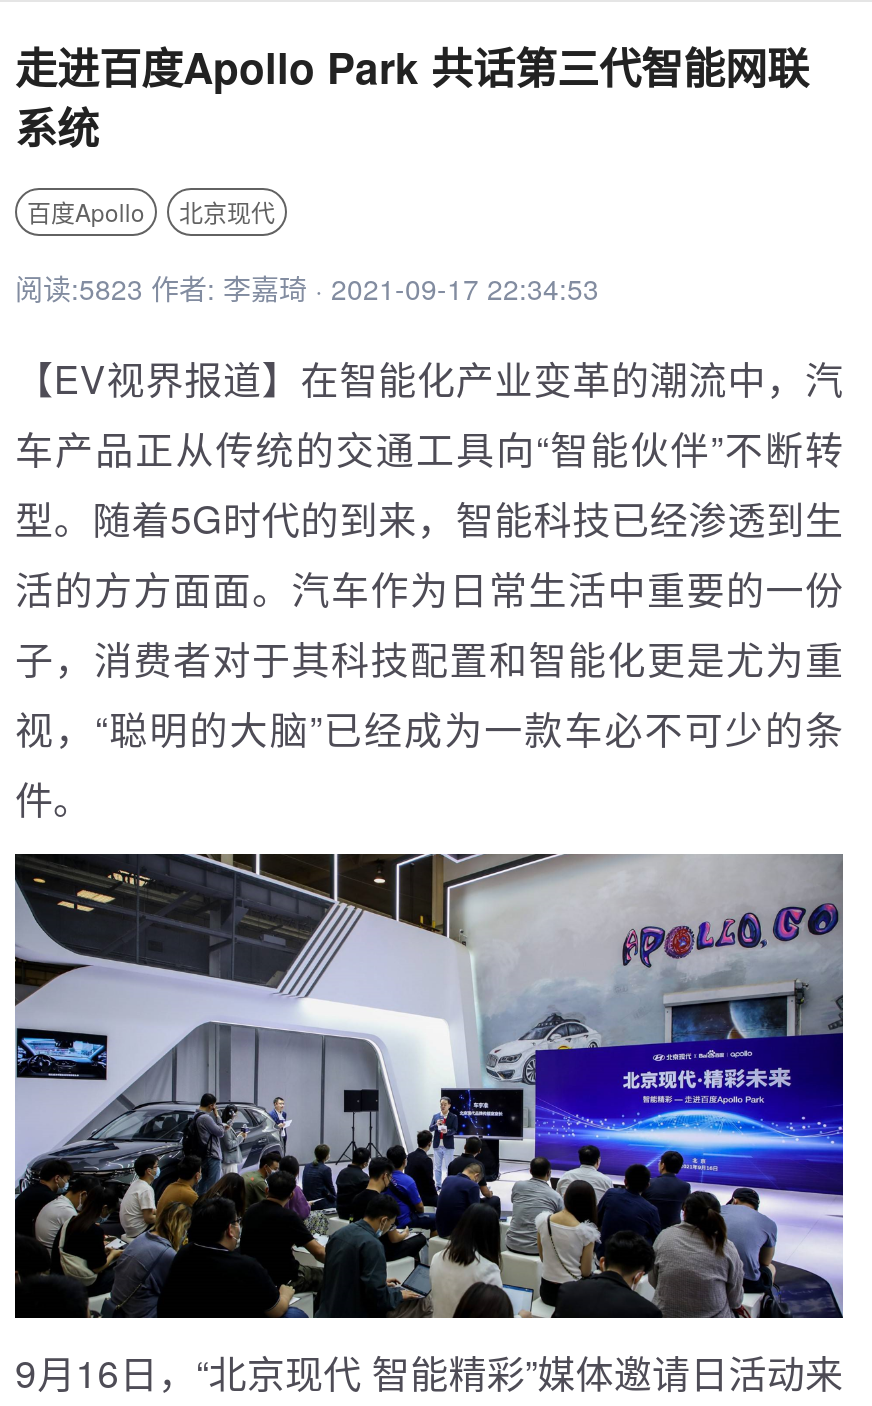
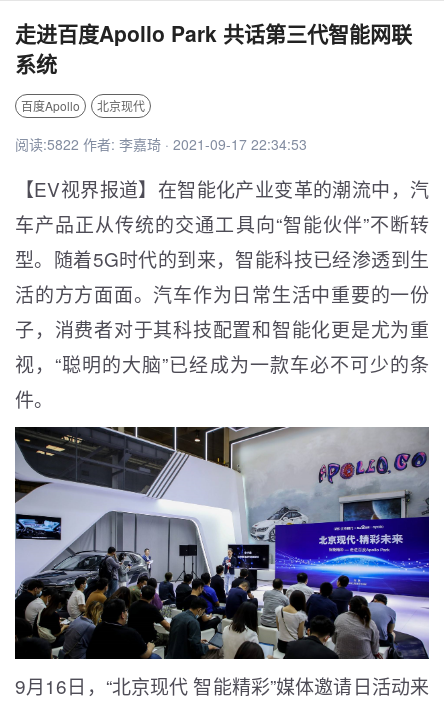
[15,268,599,308] 阅读:5823 作者: 李嘉琦 · 2021-09-17 22:34:53 -> [15,134,307,154] 阅读:5822 作者: 李嘉琦 · 2021-09-17 22:34:53

